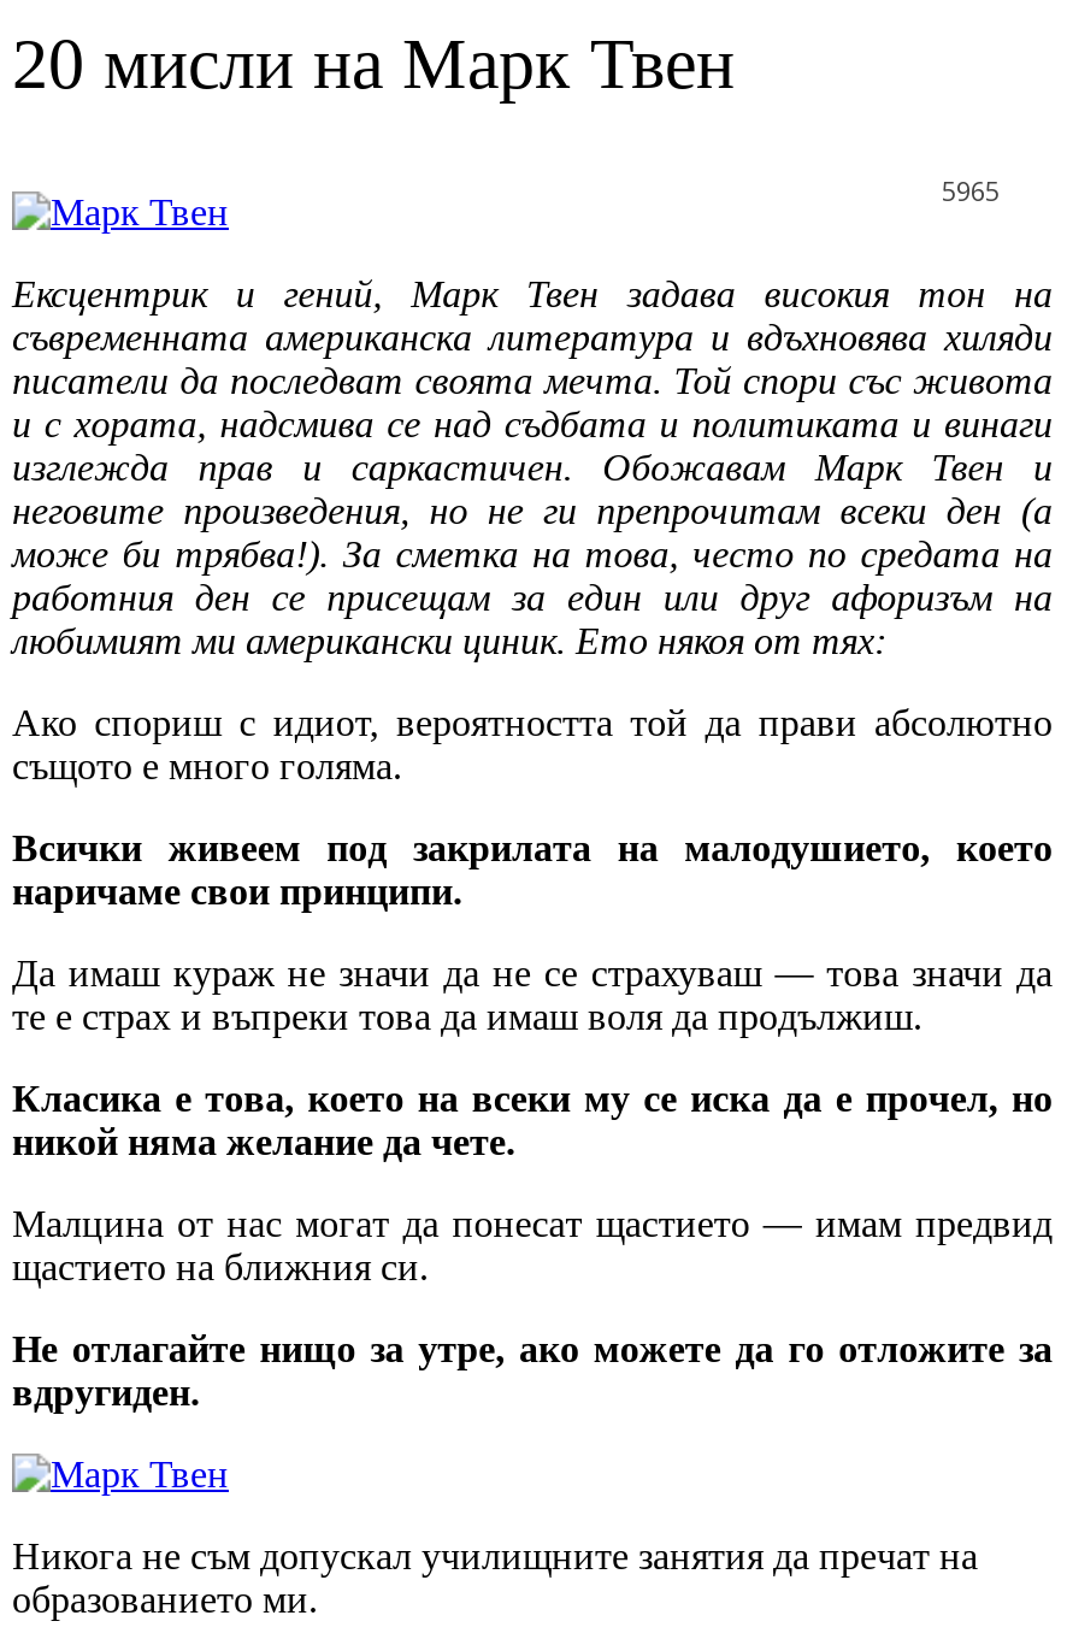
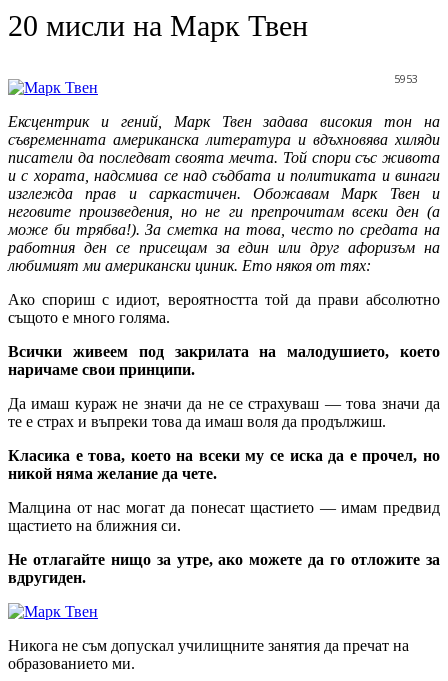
[942,172,1000,209] 5965 -> [394,71,418,86] 5953

